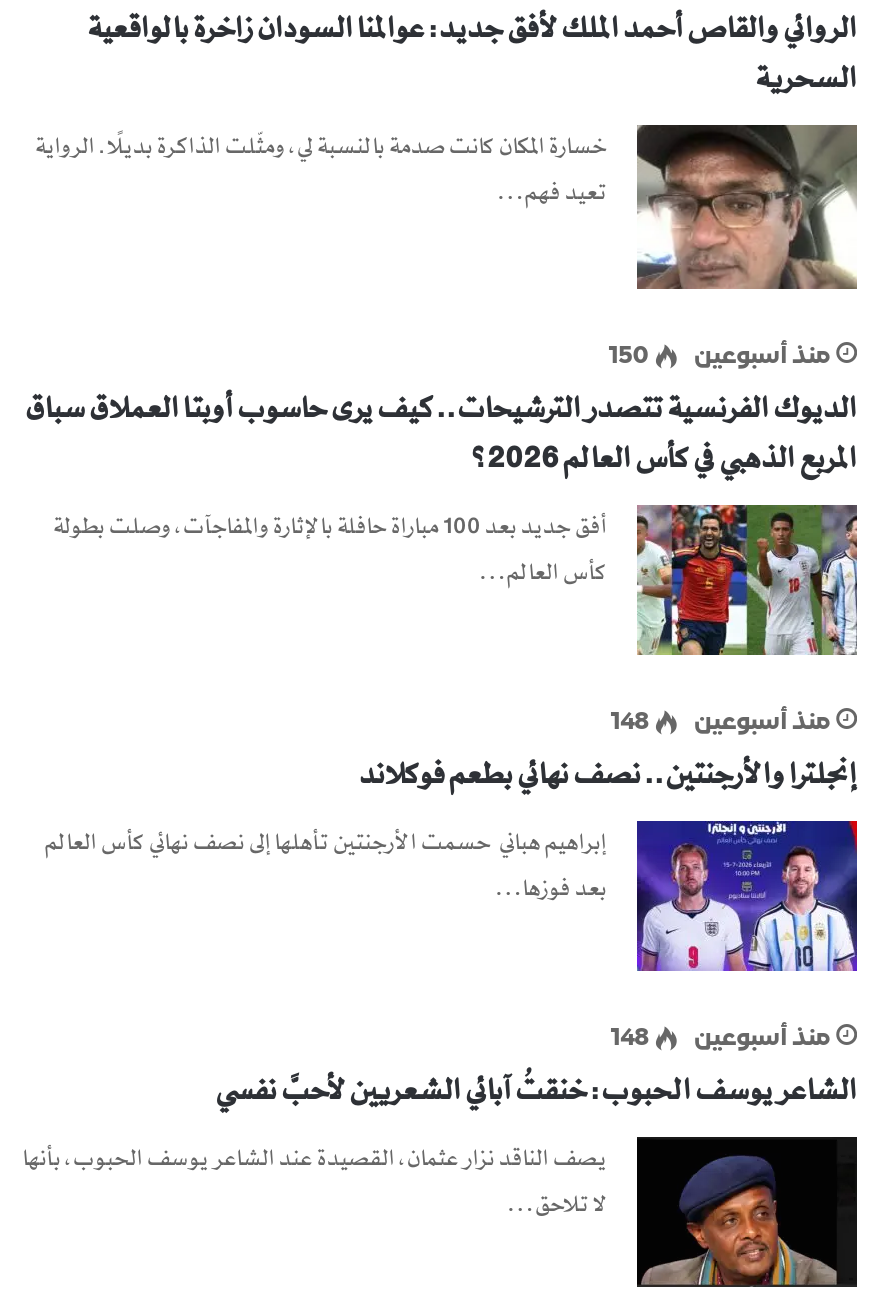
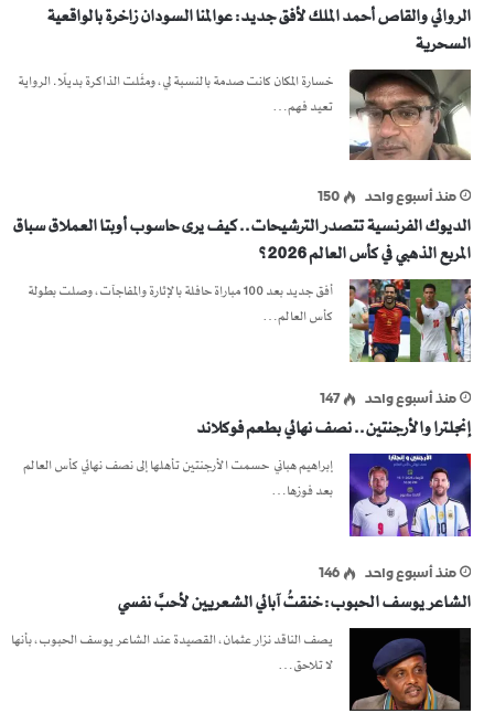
[694,346,830,370] منذ أسبوعين -> [365,191,456,205] منذ أسبوع واحد
[610,712,830,736] منذ أسبوعين | 148 -> [319,393,456,407] منذ أسبوع واحد | 147
[610,1028,830,1052] منذ أسبوعين | 148 -> [318,568,456,581] منذ أسبوع واحد | 146

